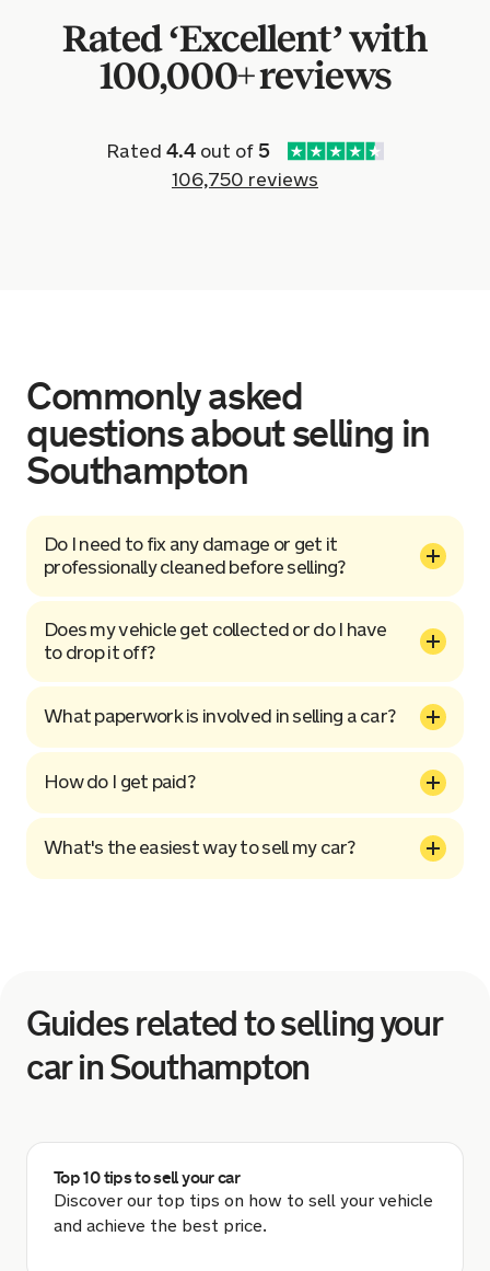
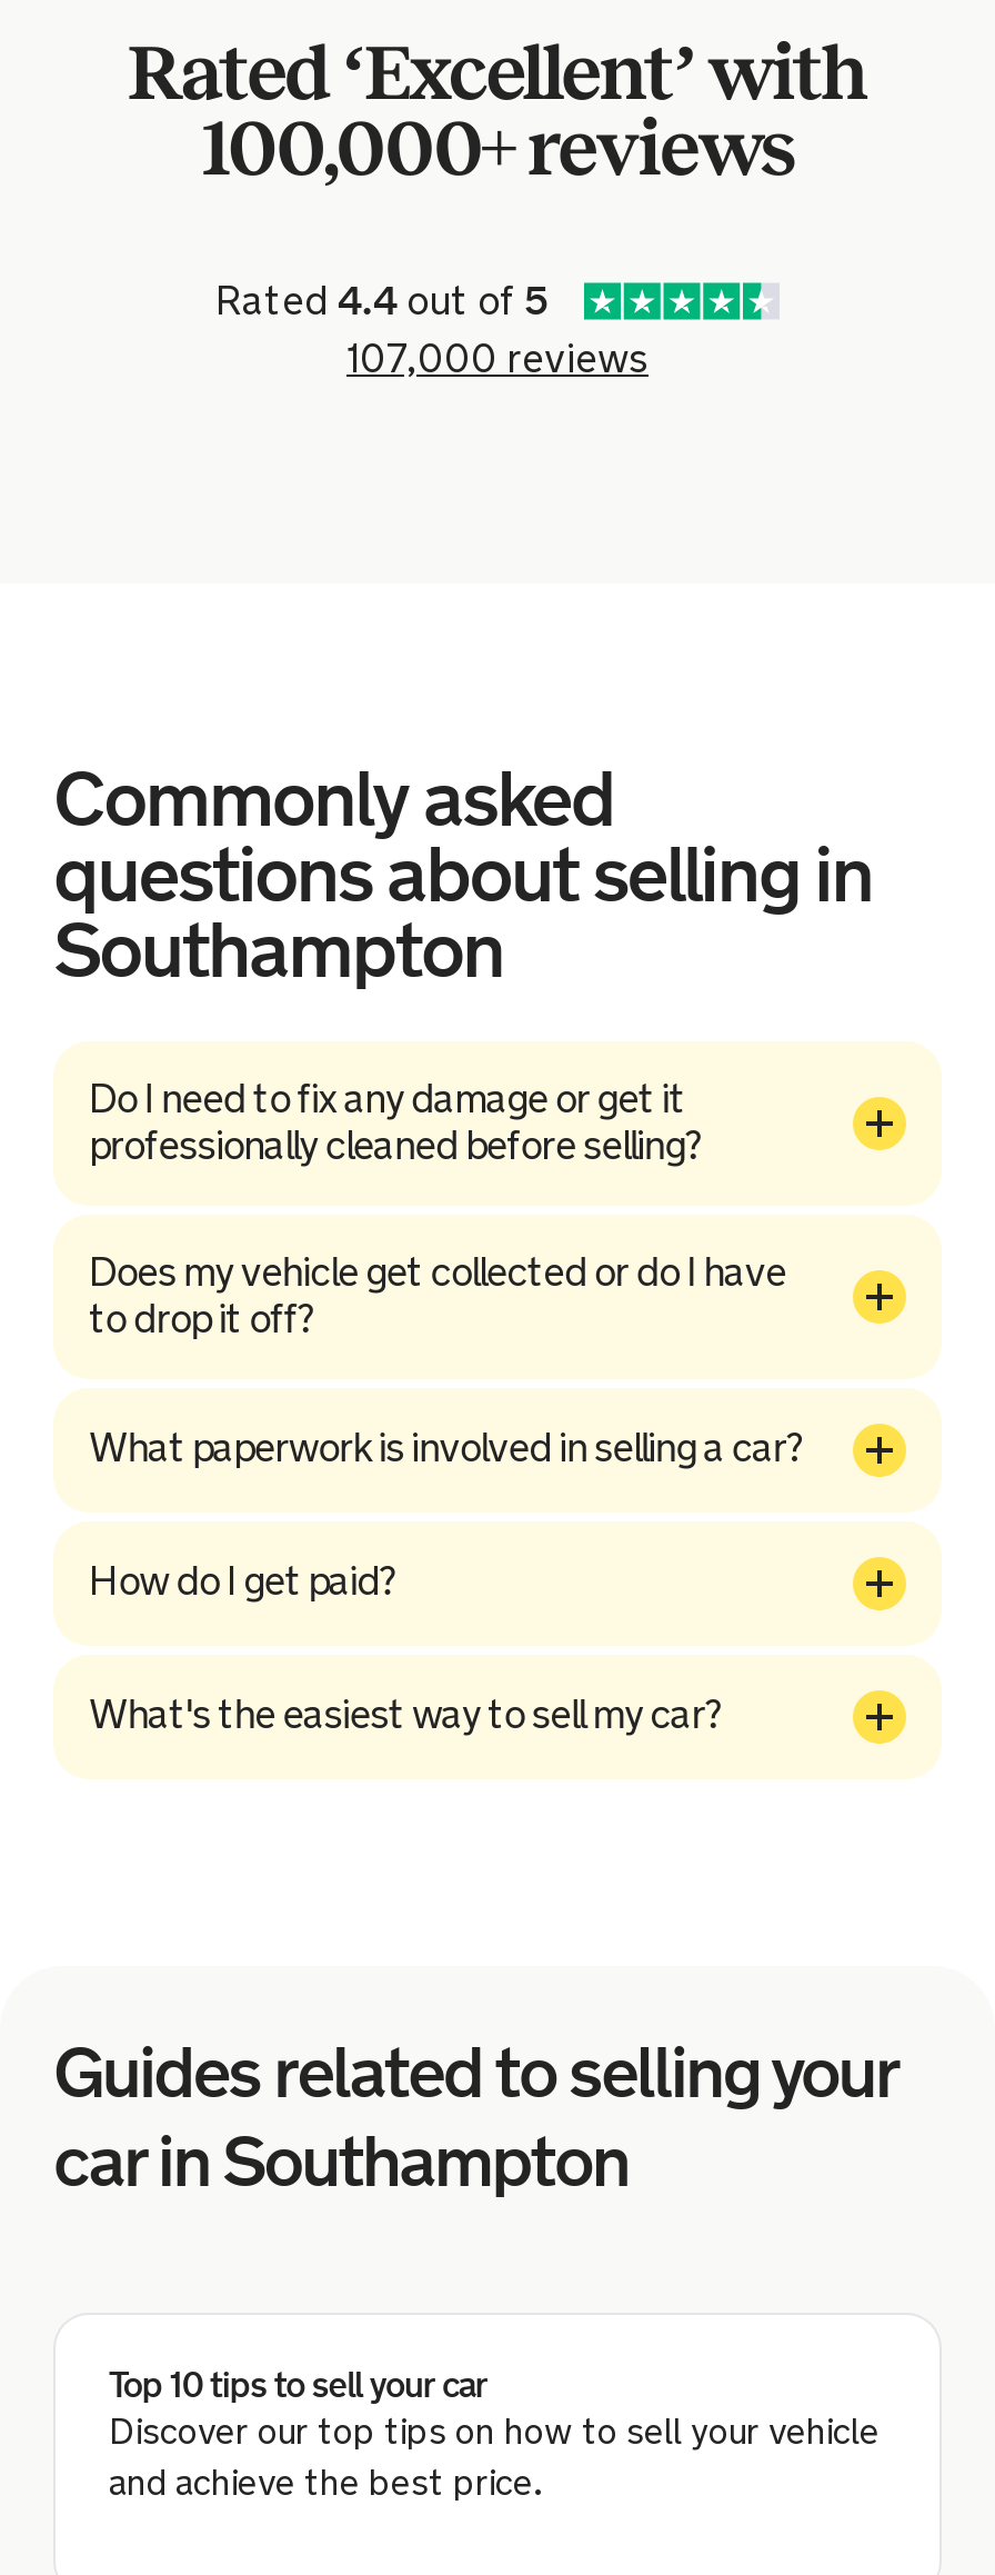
[172,167,318,191] 106,750 reviews -> [346,334,649,383] 107,000 reviews

